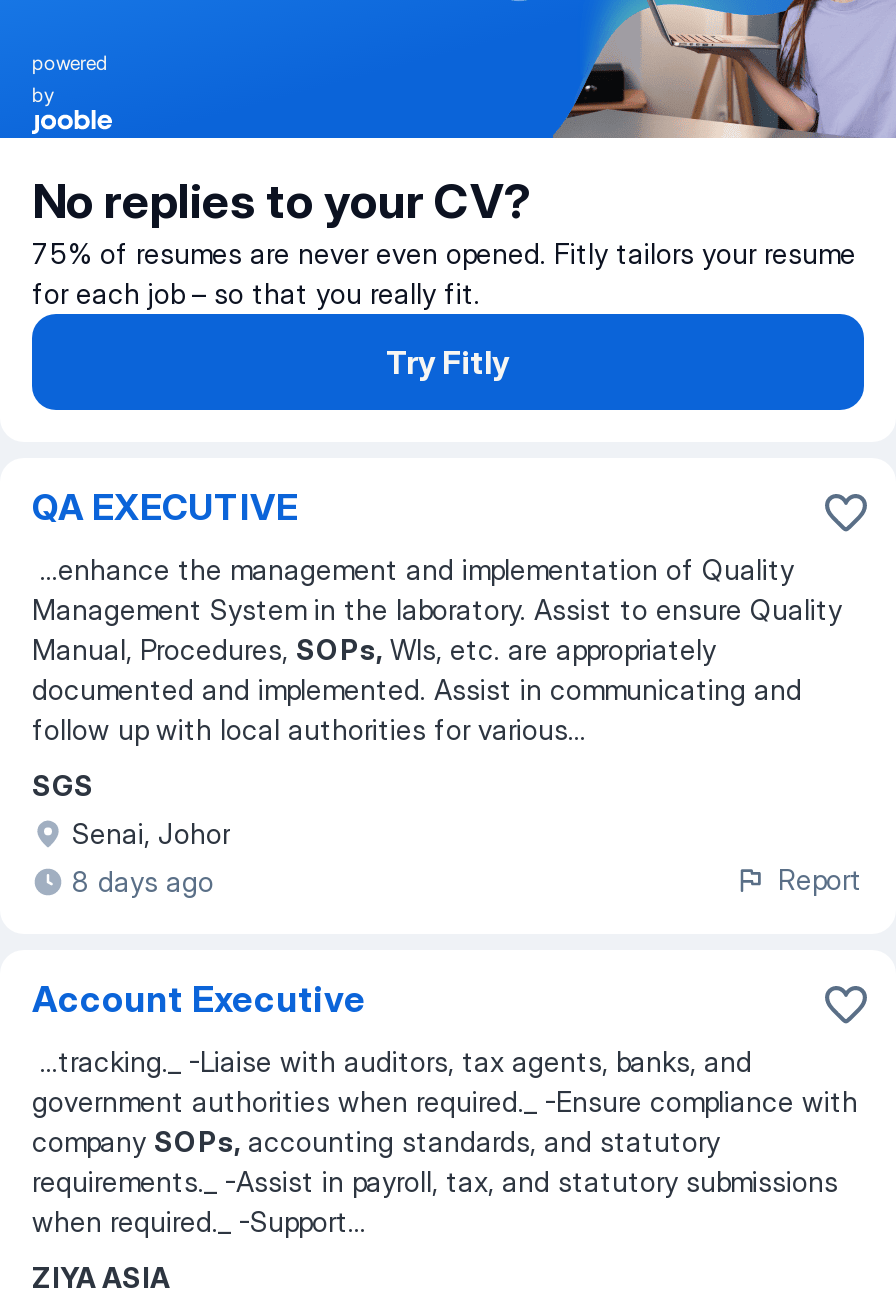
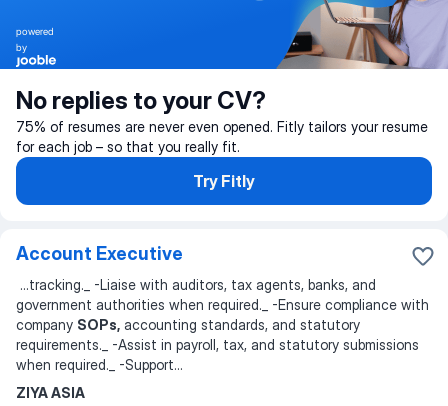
[32,486,842,746] QA EXECUTIVE | ...enhance the management and implementation of Quality | Management System in the laboratory. Assist to ensure Quality | Manual, Procedures, SOPs, WIs, etc. are appropriately | documented and implemented. Assist in communicating and | follow up with local authorities for various... -> none
[32,768,230,898] SGS | Senai, Johor | 8 days ago -> none
[778,862,862,896] Report -> none

